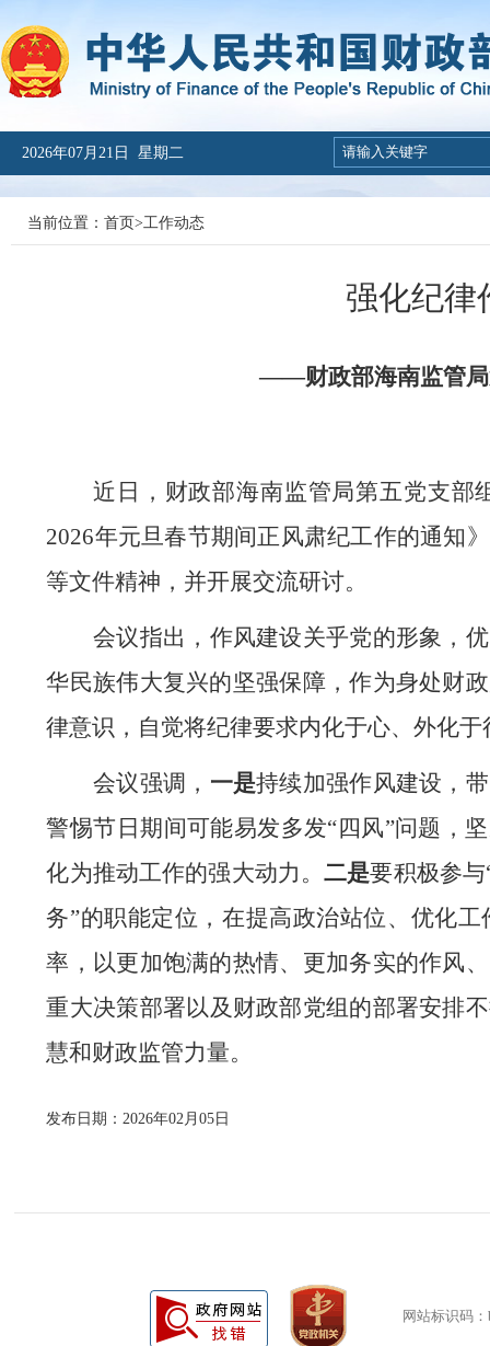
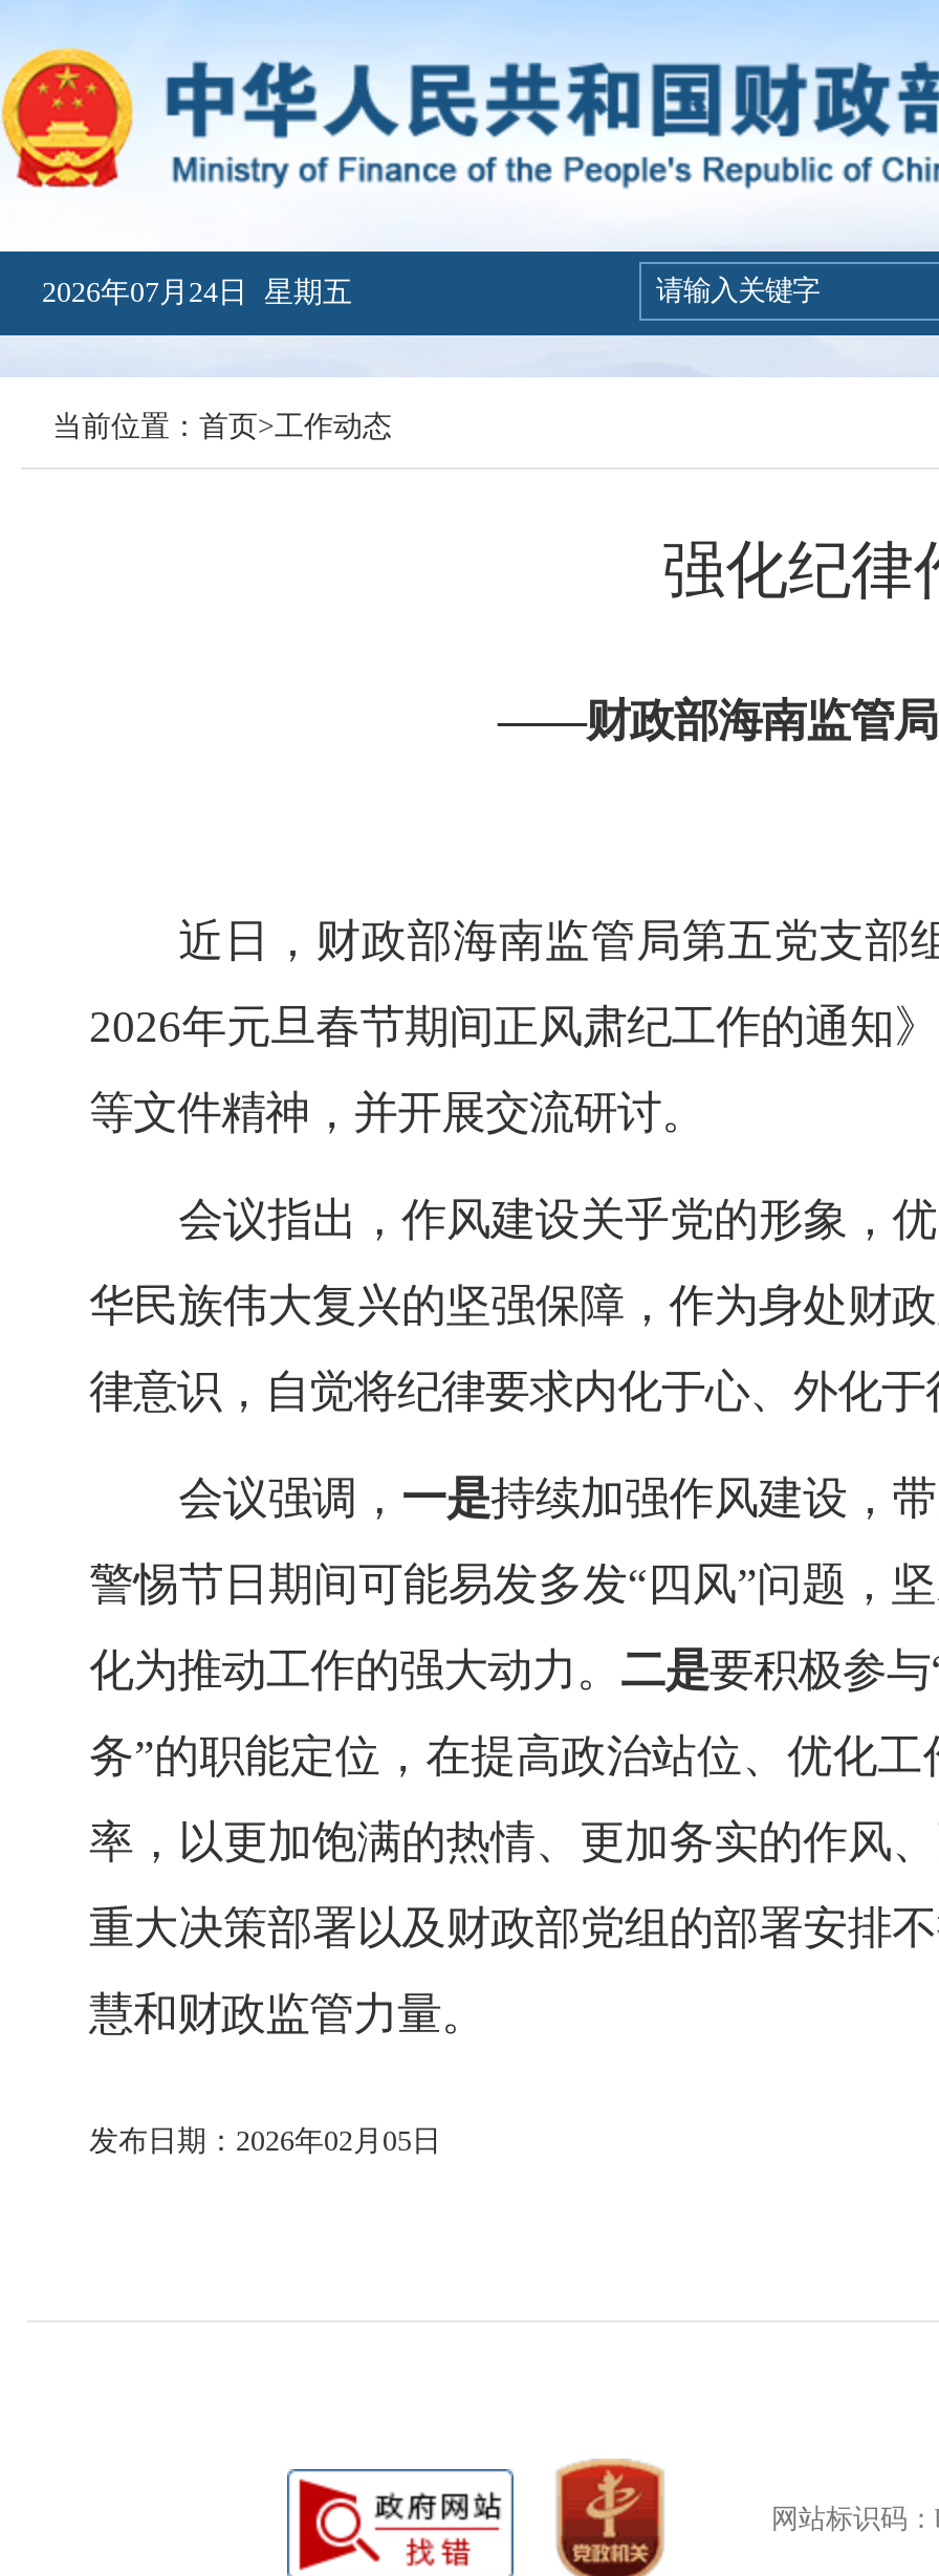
[22,145,184,161] 2026年07月21日 星期二 -> [42,277,352,308] 2026年07月24日 星期五

